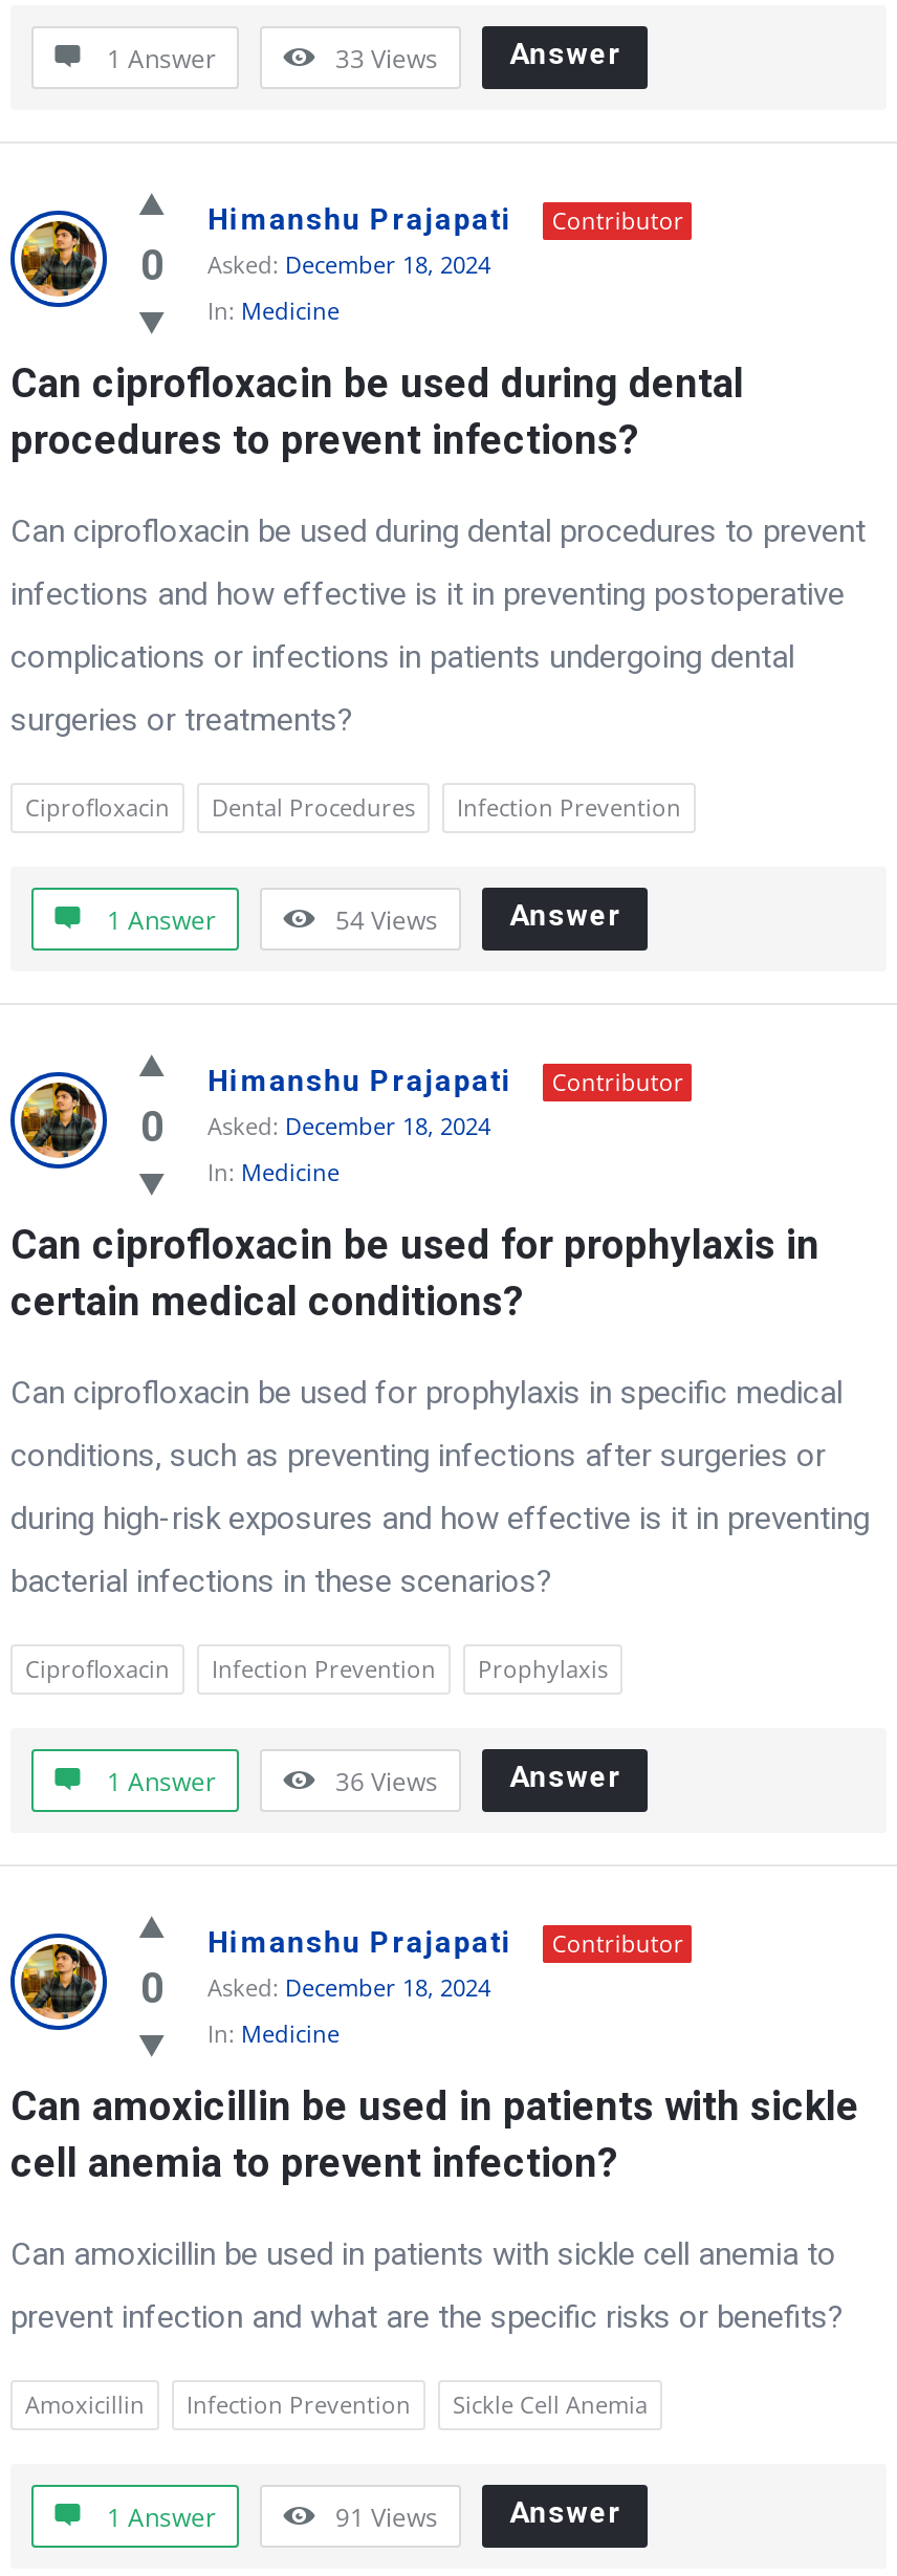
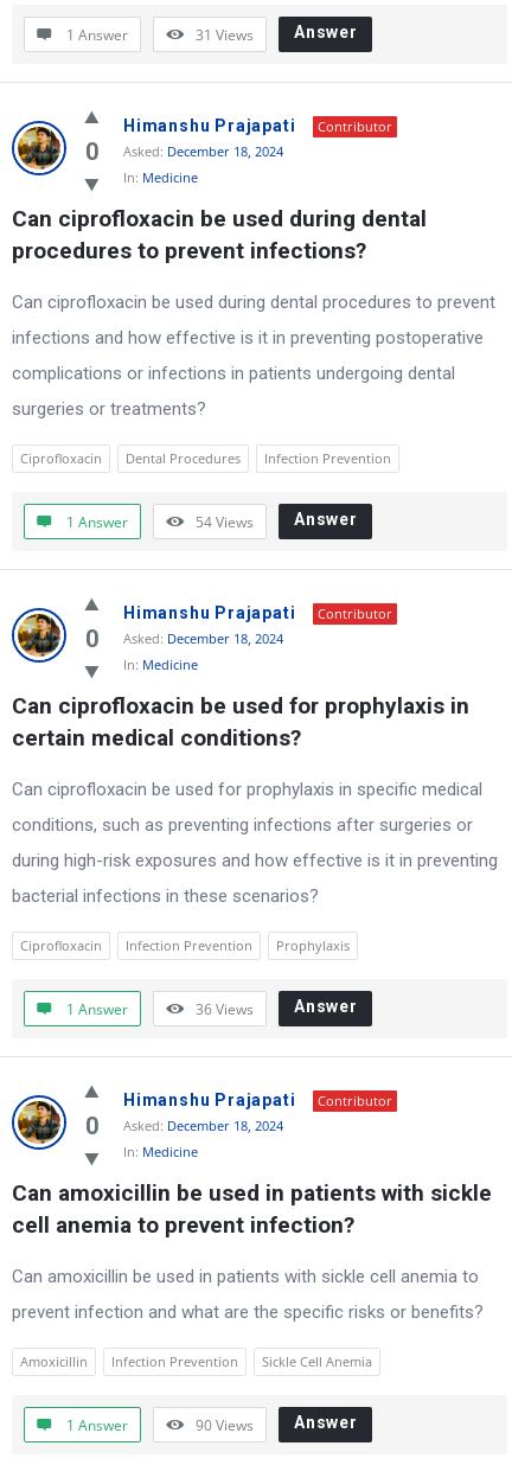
[335,41,438,77] 33 Views -> [196,25,254,45] 31 Views
[335,2499,438,2535] 91 Views -> [196,1415,254,1435] 90 Views

